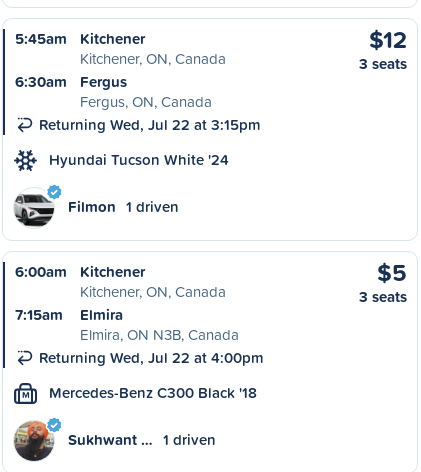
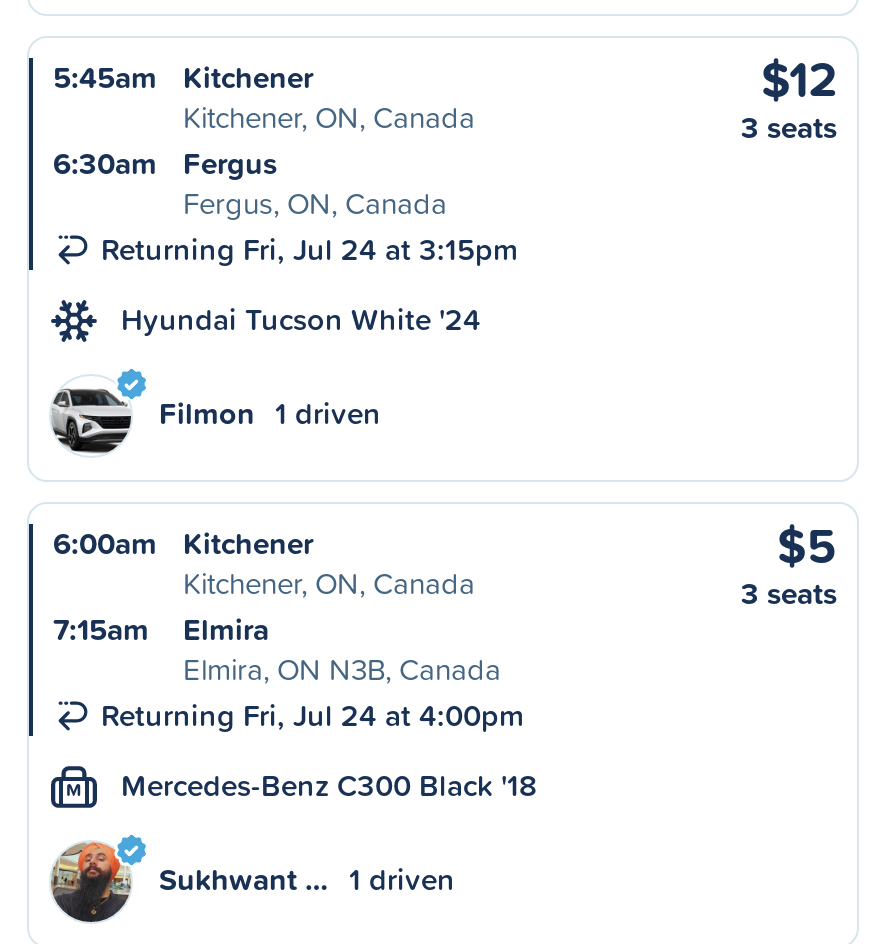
[39,114,261,135] Returning Wed, Jul 22 at 3:15pm -> [101,228,519,270] Returning Fri, Jul 24 at 3:15pm
[39,347,264,368] Returning Wed, Jul 22 at 4:00pm -> [101,694,525,736] Returning Fri, Jul 24 at 4:00pm

